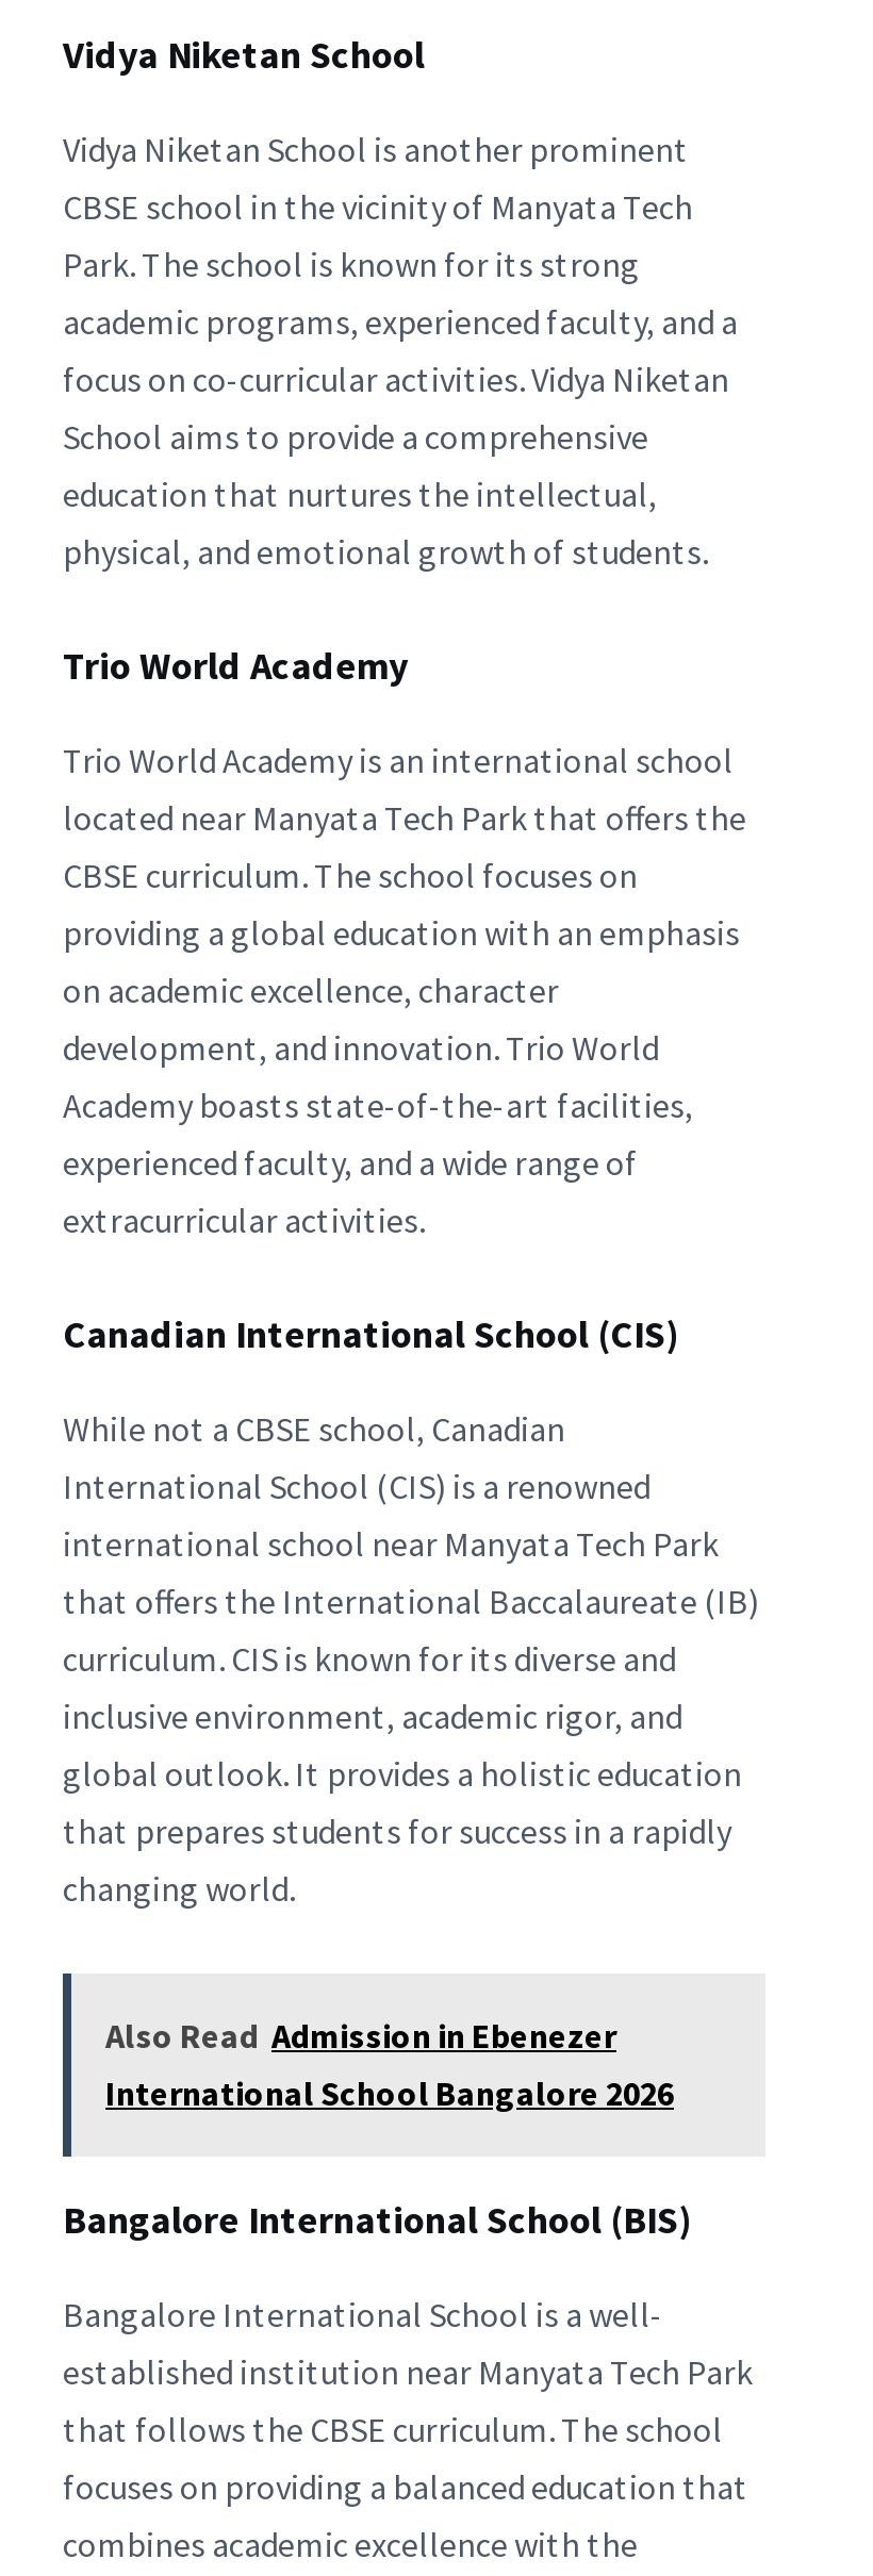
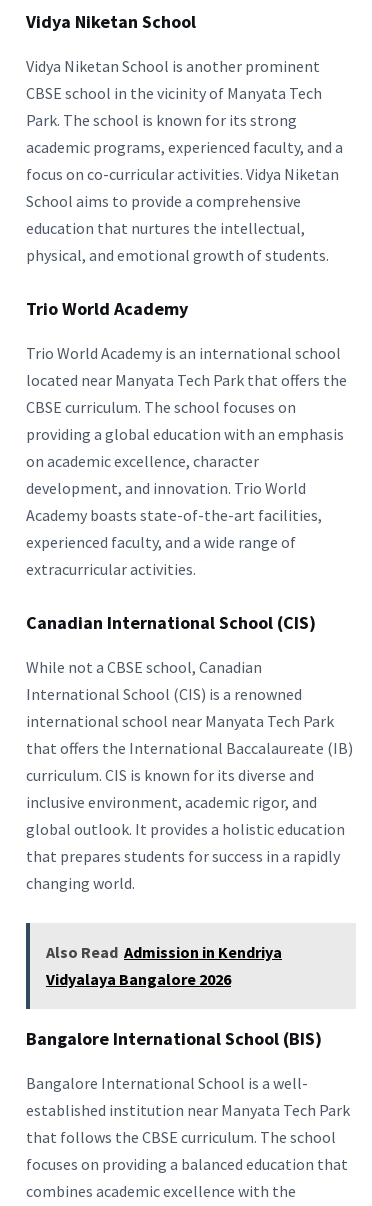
[105,2014,674,2114] Also Read Admission in Ebenezer | International School Bangalore 2026 -> [46,942,282,989] Also Read Admission in Kendriya | Vidyalaya Bangalore 2026

